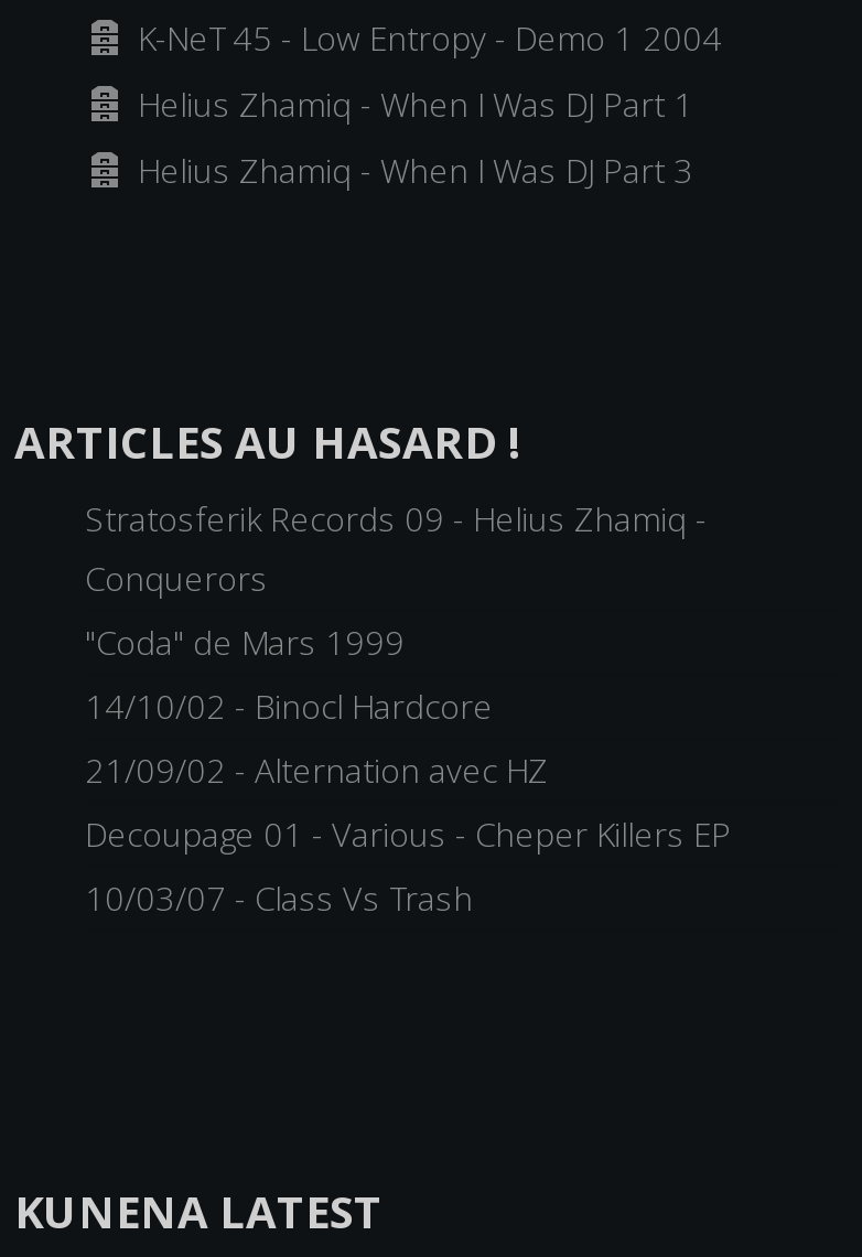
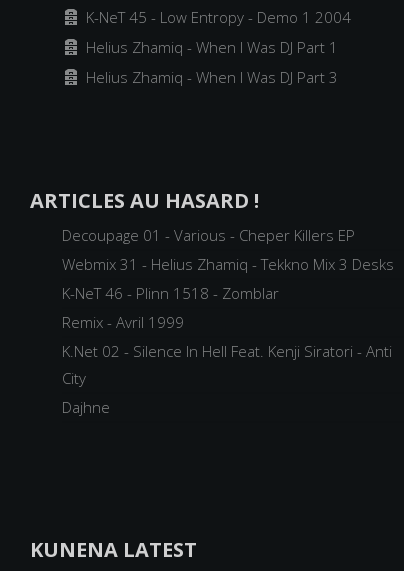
[85,495,707,791] Stratosferik Records 09 - Helius Zhamiq - | Conquerors | "Coda" de Mars 1999 | 14/10/02 - Binocl Hardcore | 21/09/02 - Alternation avec HZ -> none
moved [85,810,731,855] -> [62,224,355,244]: Decoupage 01 - Various - Cheper Killers EP
[85,874,473,918] 10/03/07 - Class Vs Trash -> [62,253,394,416] Webmix 31 - Helius Zhamiq - Tekkno Mix 3 Desks | K-NeT 46 - Plinn 1518 - Zomblar | Remix - Avril 1999 | K.Net 02 - Silence In Hell Feat. Kenji Siratori - Anti | City | Dajhne

